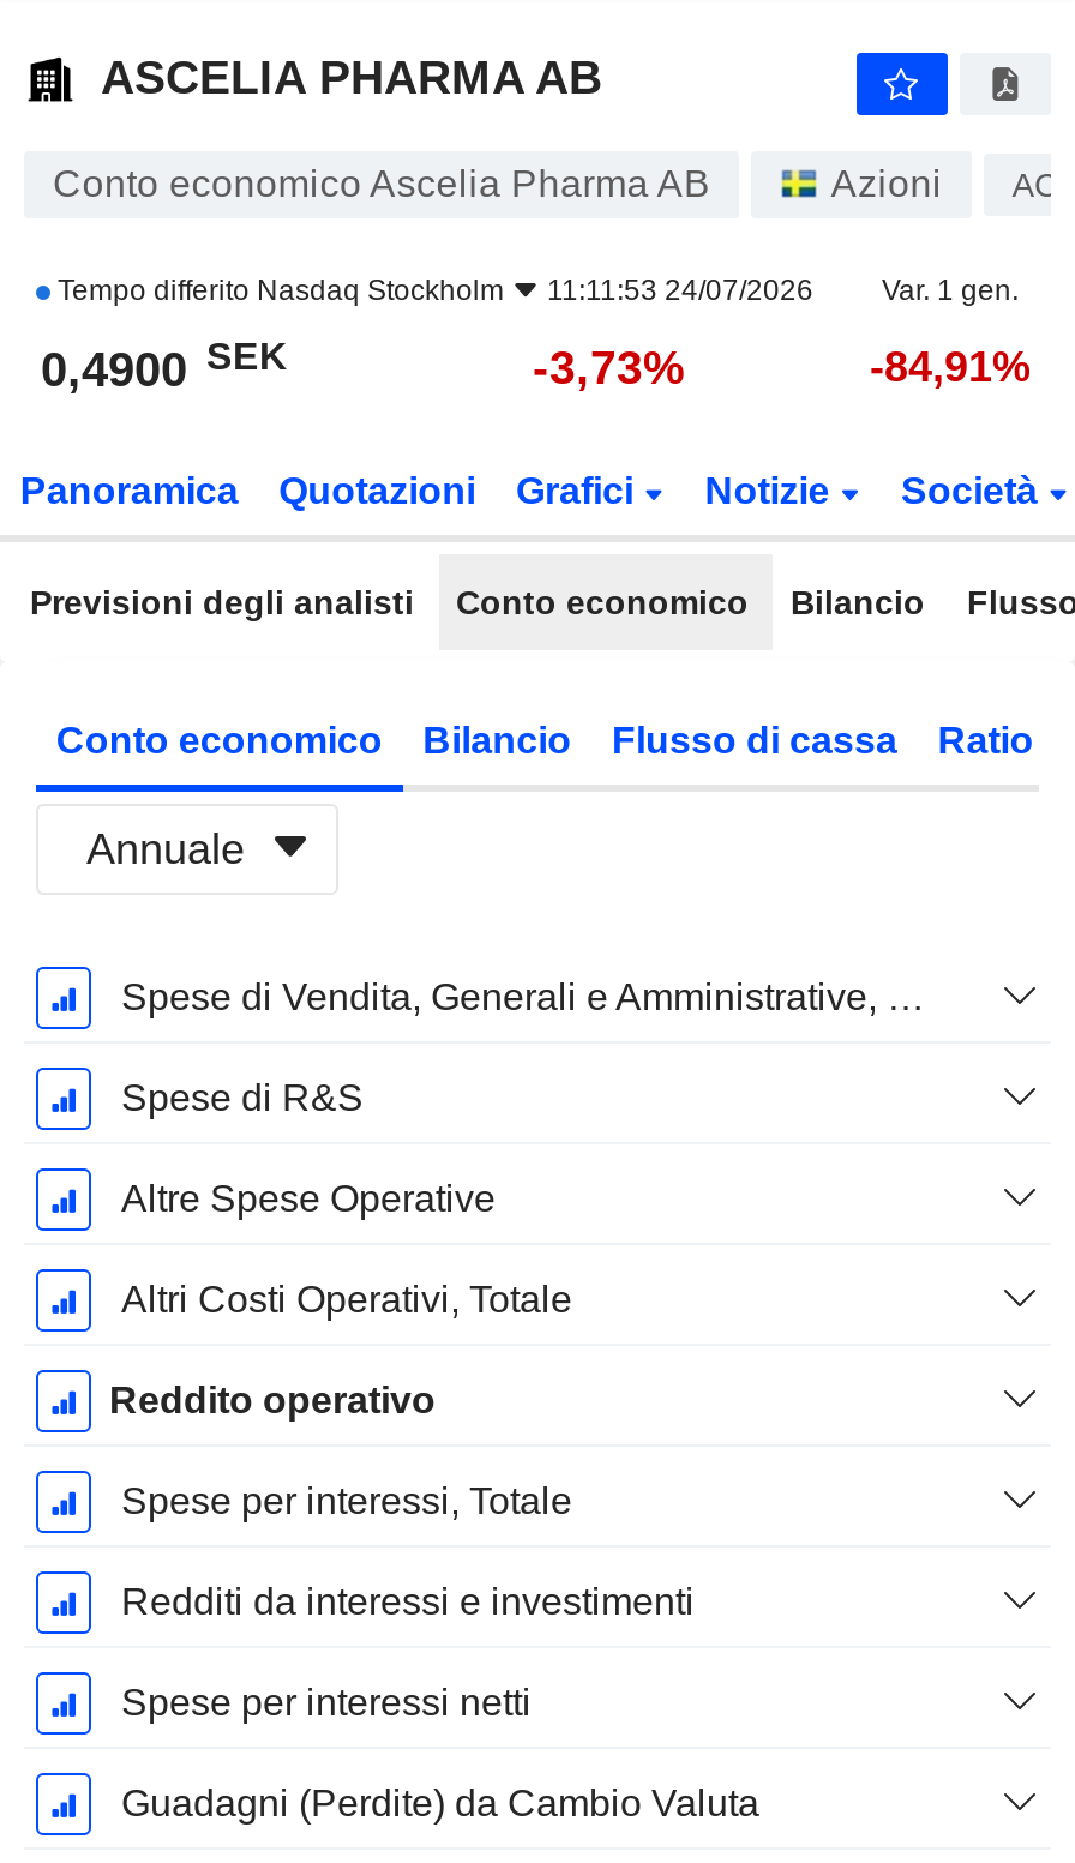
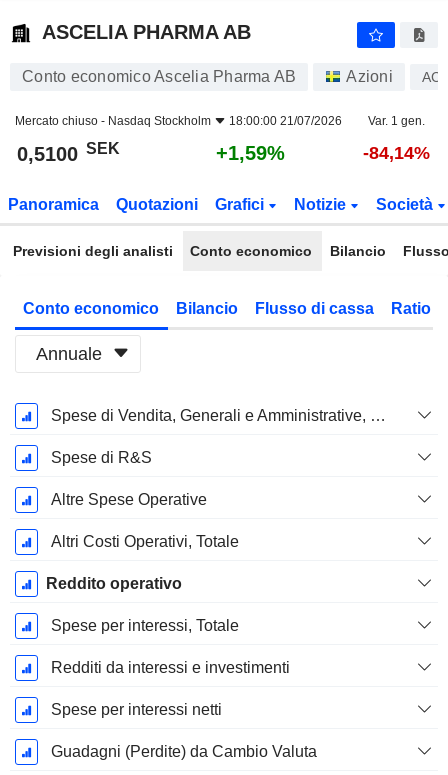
[50,274,813,307] Tempo differito Nasdaq Stockholm | 11:11:53 24/07/2026 -> [15,114,342,128] Mercato chiuso - Nasdaq Stockholm | 18:00:00 21/07/2026
[41,335,288,396] 0,4900 SEK -> [17,139,120,165] 0,5100 SEK
[533,341,686,393] -3,73% -> [216,142,285,164] +1,59%
[870,343,1031,391] -84,91% -> [362,143,429,163] -84,14%

